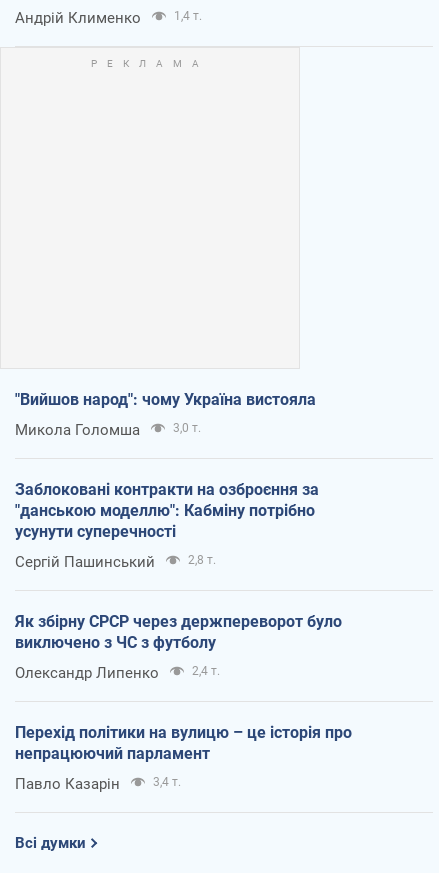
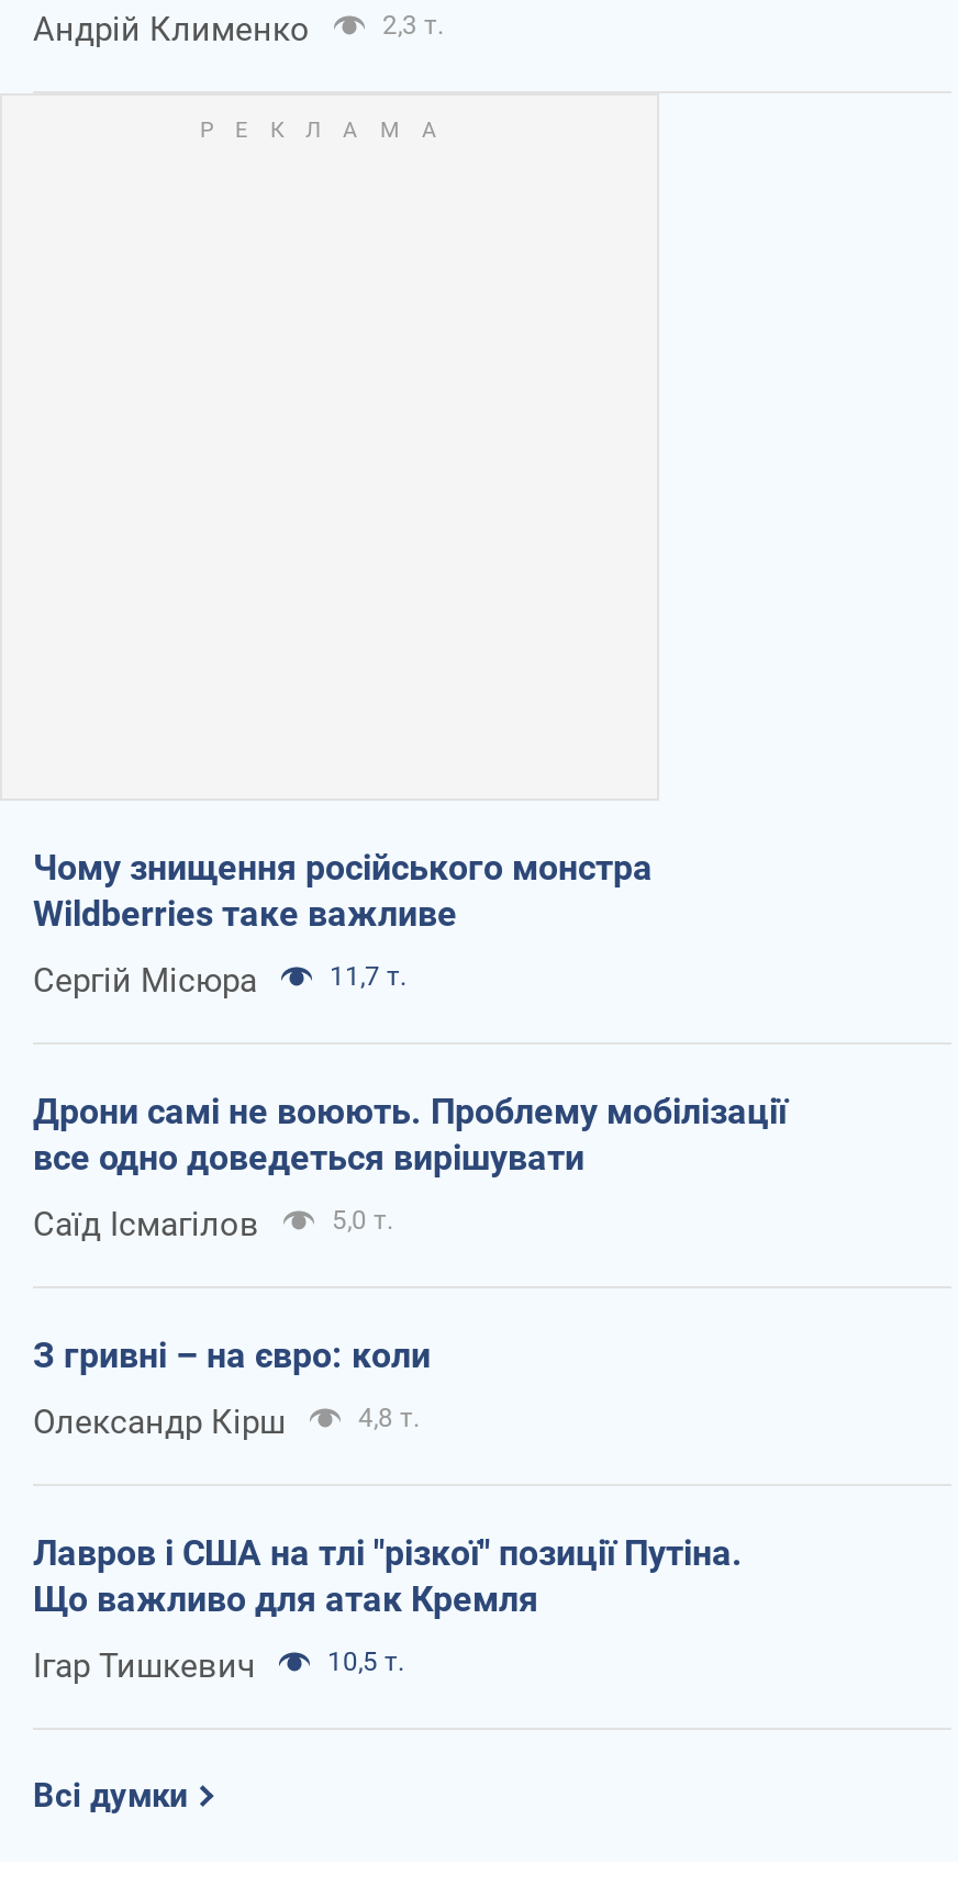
[174,9,202,23] 1,4 т. -> [382,9,444,40] 2,3 т.
[15,390,316,409] "Вийшов народ": чому Україна вистояла -> [33,846,653,934] Чому знищення російського монстра | Wildberries таке важливе
[15,421,201,439] Микола Голомша | 3,0 т. -> [33,960,406,1000] Сергій Місюра | 11,7 т.
[15,480,319,541] Заблоковані контракти на озброєння за | "данською моделлю": Кабміну потрібно | усунути суперечності -> [33,1090,787,1178] Дрони самі не воюють. Проблему мобілізації | все одно доведеться вирішувати
[15,553,216,571] Сергій Пашинський | 2,8 т. -> [33,1204,393,1244] Саїд Ісмагілов | 5,0 т.
[15,612,342,652] Як збірну СРСР через держпереворот було | виключено з ЧС з футболу -> [33,1334,431,1376] З гривні – на євро: коли
[15,664,220,682] Олександр Липенко | 2,4 т. -> [33,1402,420,1442] Олександр Кірш | 4,8 т.
[15,723,352,763] Перехід політики на вулицю – це історія про | непрацюючий парламент -> [33,1532,743,1619] Лавров і США на тлі "різкої" позиції Путіна. | Що важливо для атак Кремля
[15,775,181,793] Павло Казарін | 3,4 т. -> [33,1646,404,1685] Ігар Тишкевич | 10,5 т.

